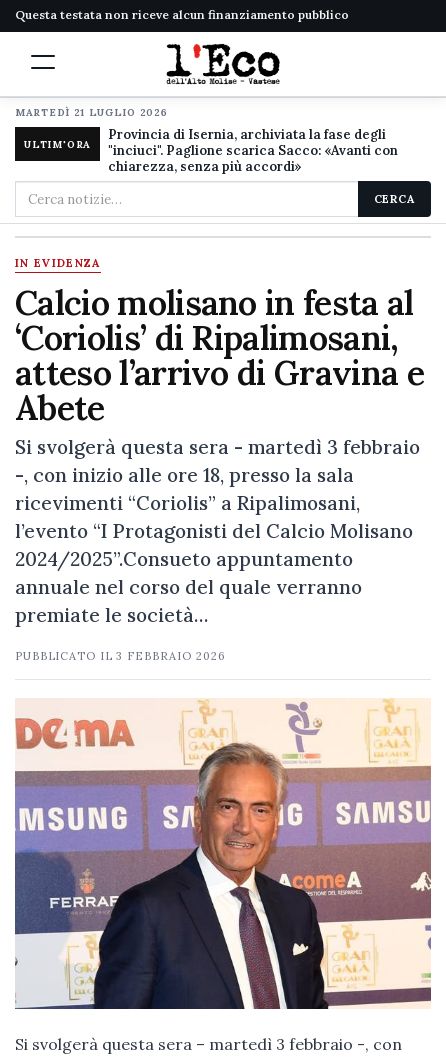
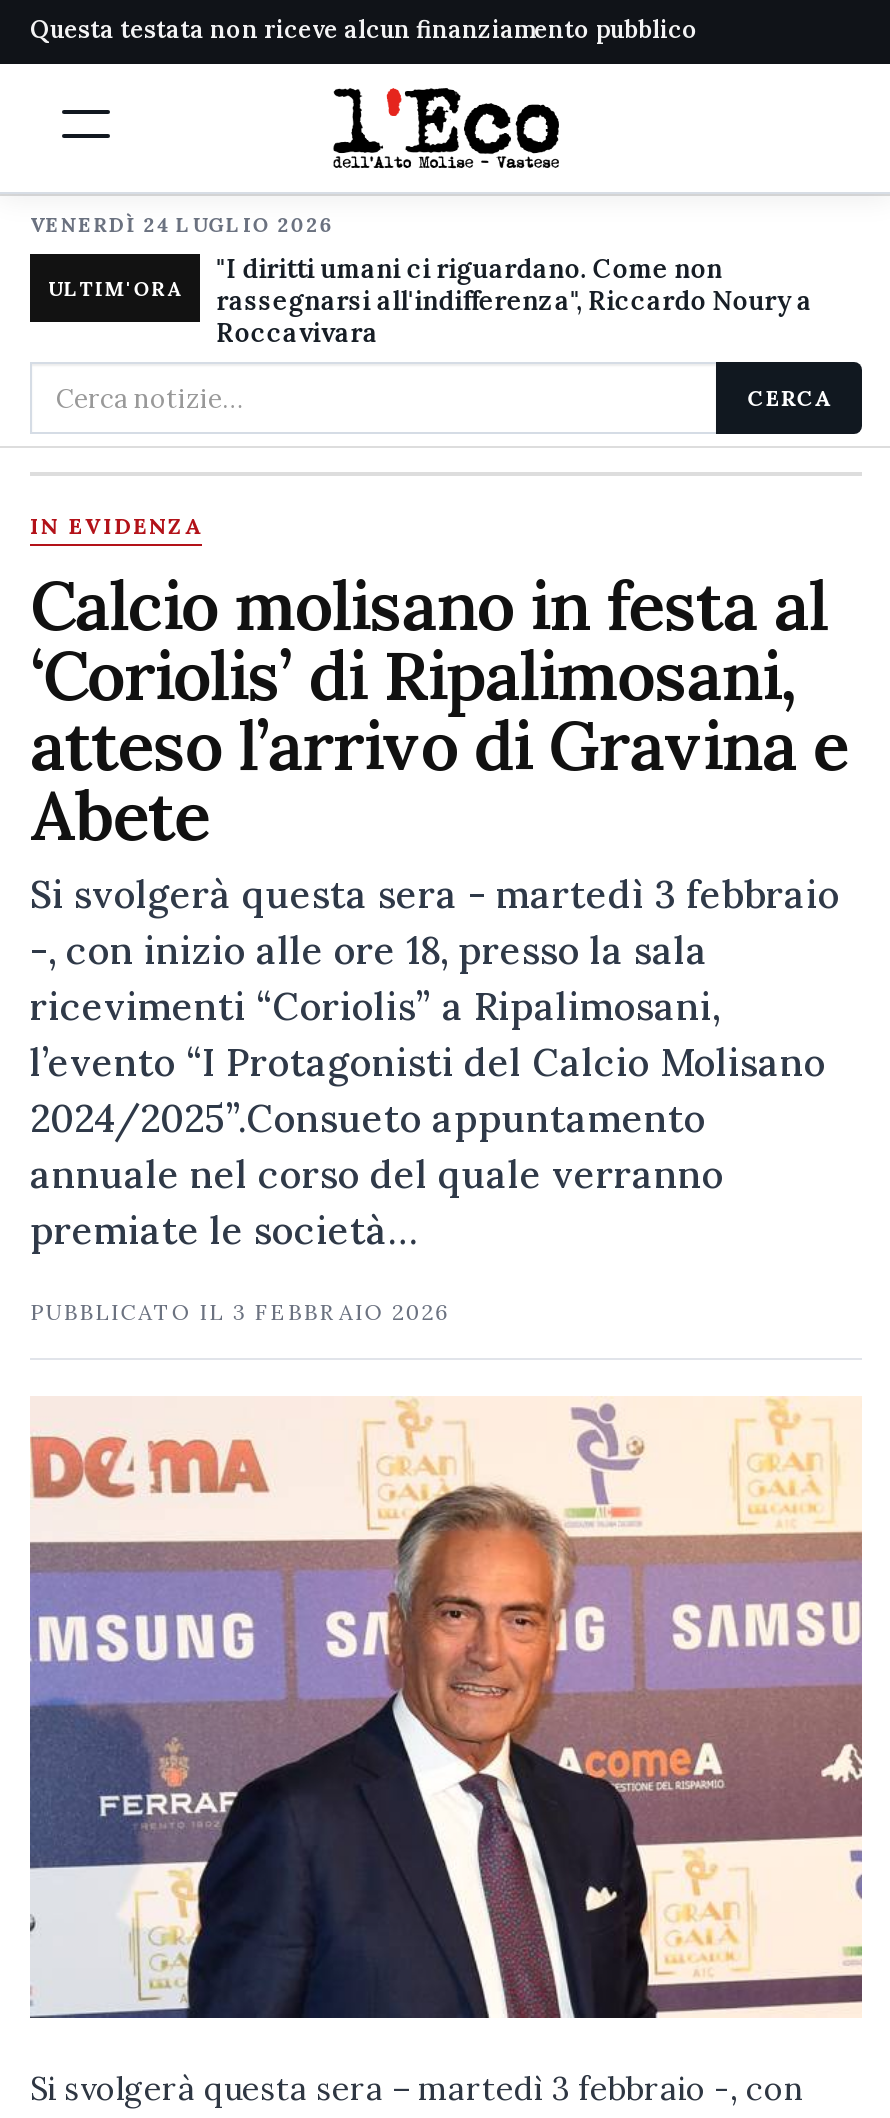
[15,106,167,119] MARTEDÌ 21 LUGLIO 2026 -> [30,212,333,238] VENERDÌ 24 LUGLIO 2026
[108,126,398,175] Provincia di Isernia, archiviata la fase degli | "inciuci". Paglione scarica Sacco: «Avanti con | chiarezza, senza più accordi» -> [216,252,812,350] "I diritti umani ci riguardano. Come non | rassegnarsi all'indifferenza", Riccardo Noury a | Roccavivara

